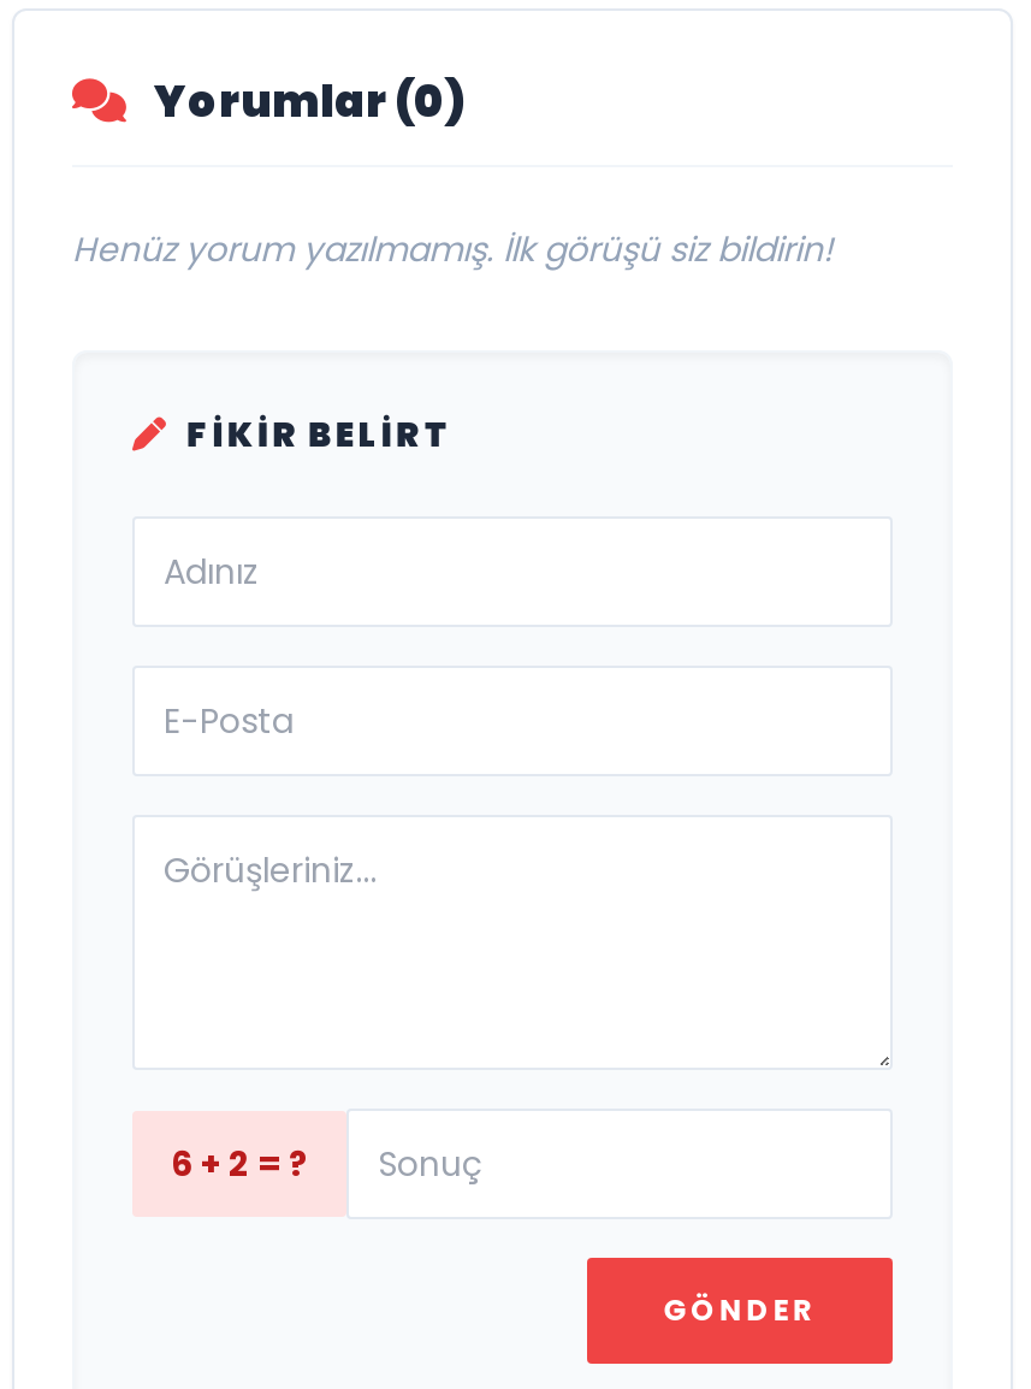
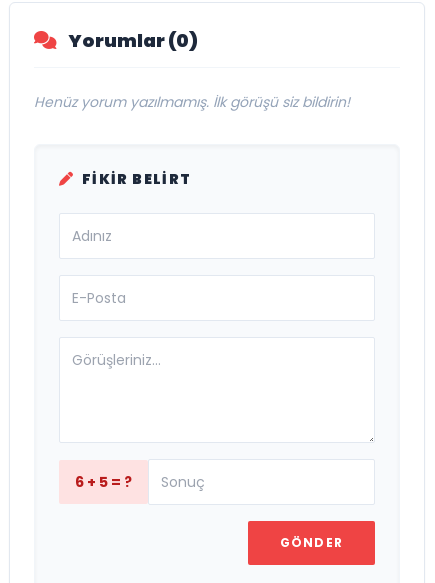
[171,1142,308,1190] 6 + 2 = ? -> [75,472,132,492] 6 + 5 = ?

